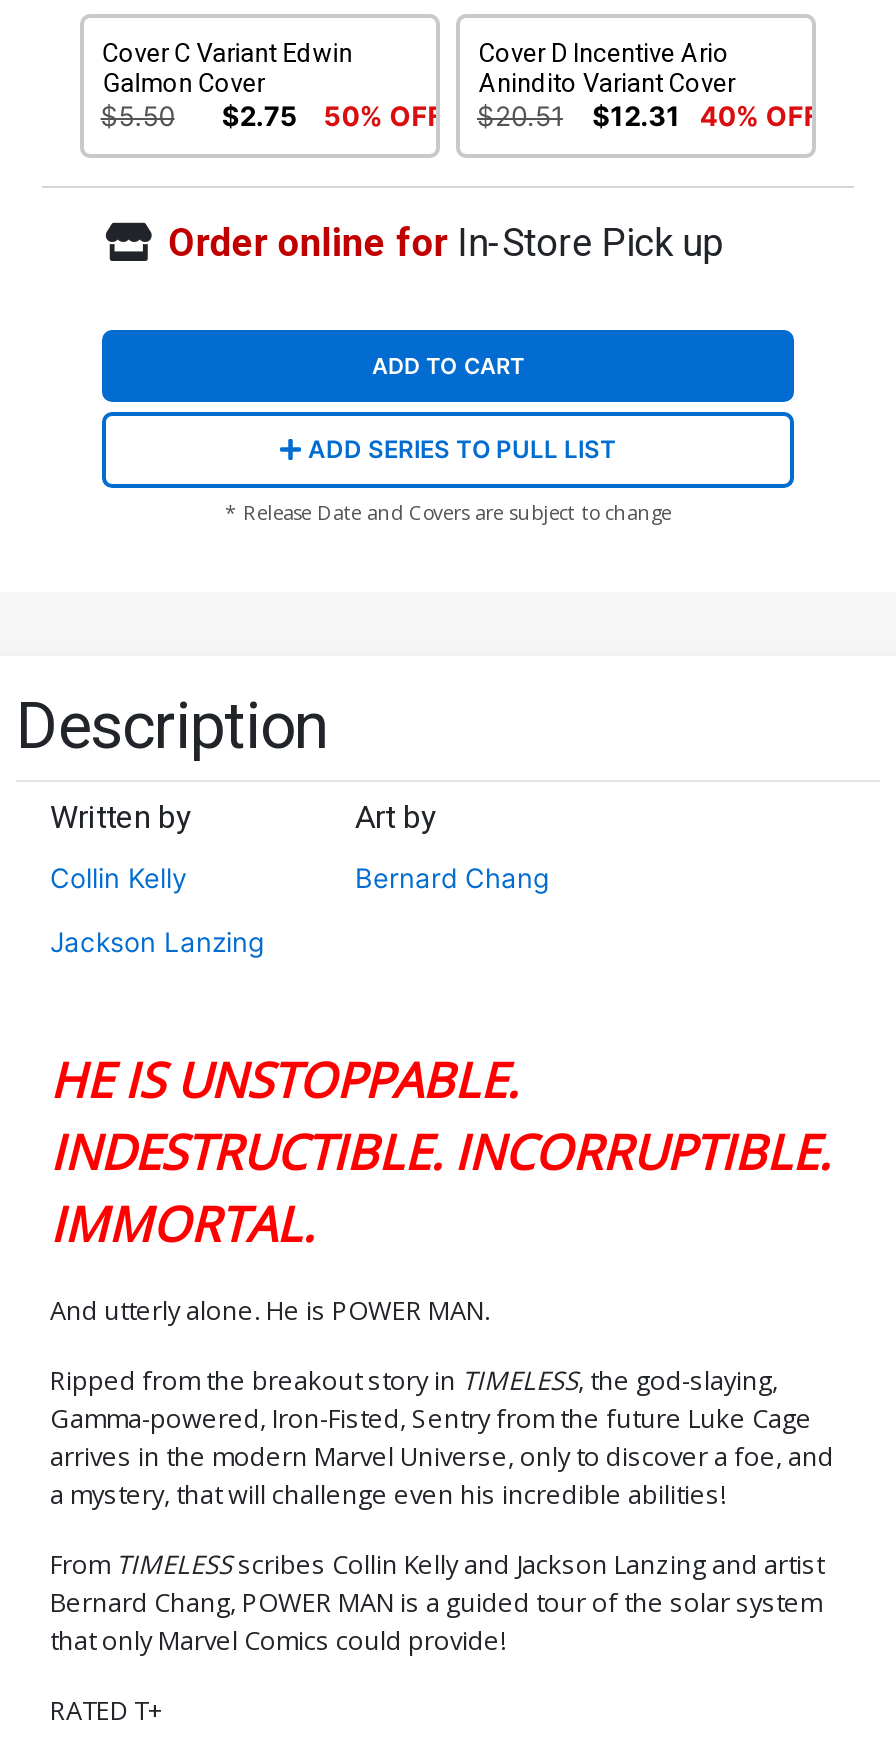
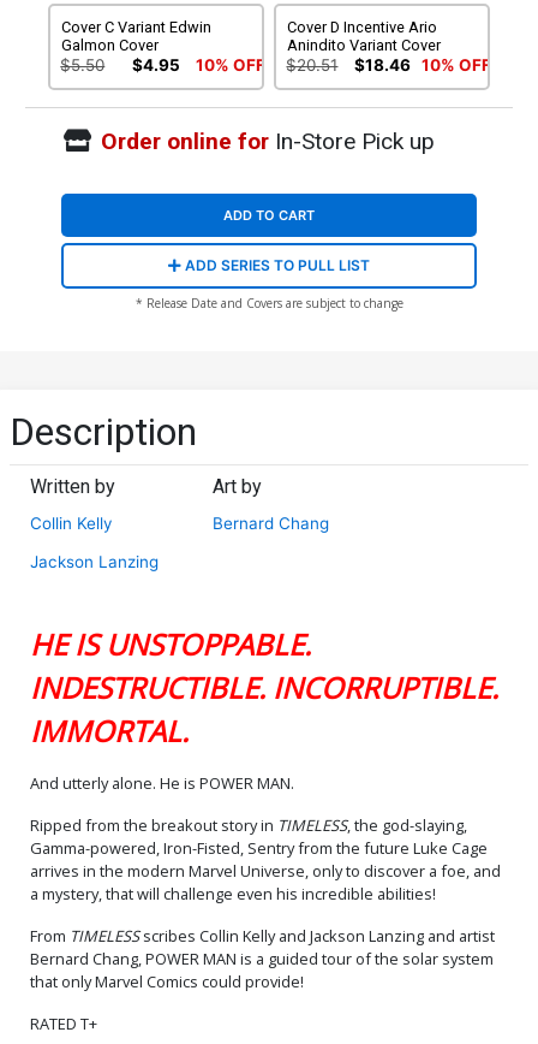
[222,100,298,132] $2.75 -> [132,55,180,74] $4.95
[323,100,443,132] 50% OFF -> [195,55,265,74] 10% OFF
[592,100,820,132] $12.31 | 40% OFF -> [354,55,491,74] $18.46 10% OFF

